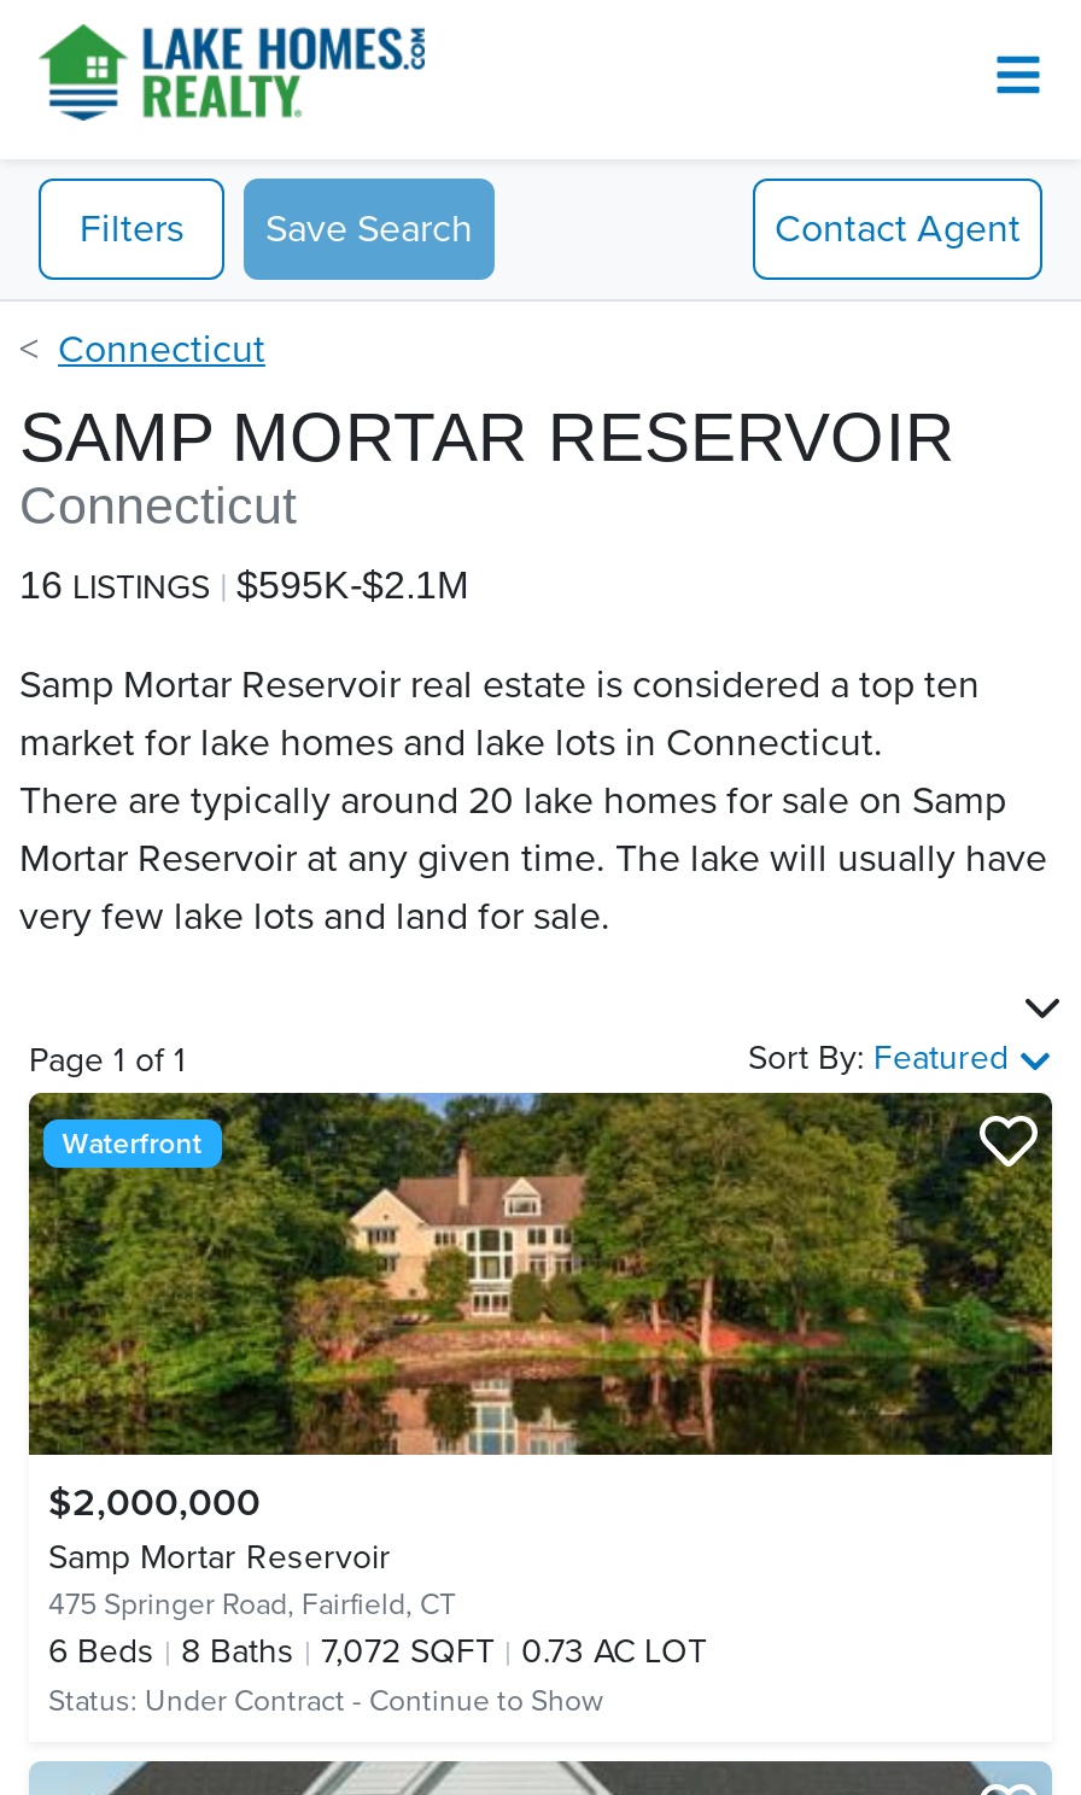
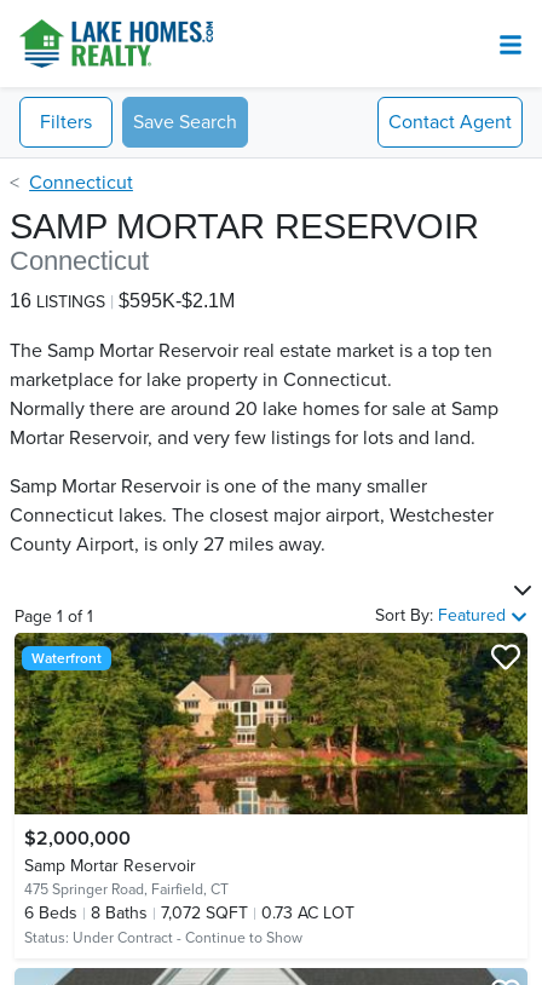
[19,661,1047,941] Samp Mortar Reservoir real estate is considered a top ten | market for lake homes and lake lots in Connecticut. | There are typically around 20 lake homes for sale on Samp | Mortar Reservoir at any given time. The lake will usually have | very few lake lots and land for sale. -> [10,339,498,557] The Samp Mortar Reservoir real estate market is a top ten | marketplace for lake property in Connecticut. | Normally there are around 20 lake homes for sale at Samp | Mortar Reservoir, and very few listings for lots and land. | Samp Mortar Reservoir is one of the many smaller | Connecticut lakes. The closest major airport, Westchester | County Airport, is only 27 miles away.

